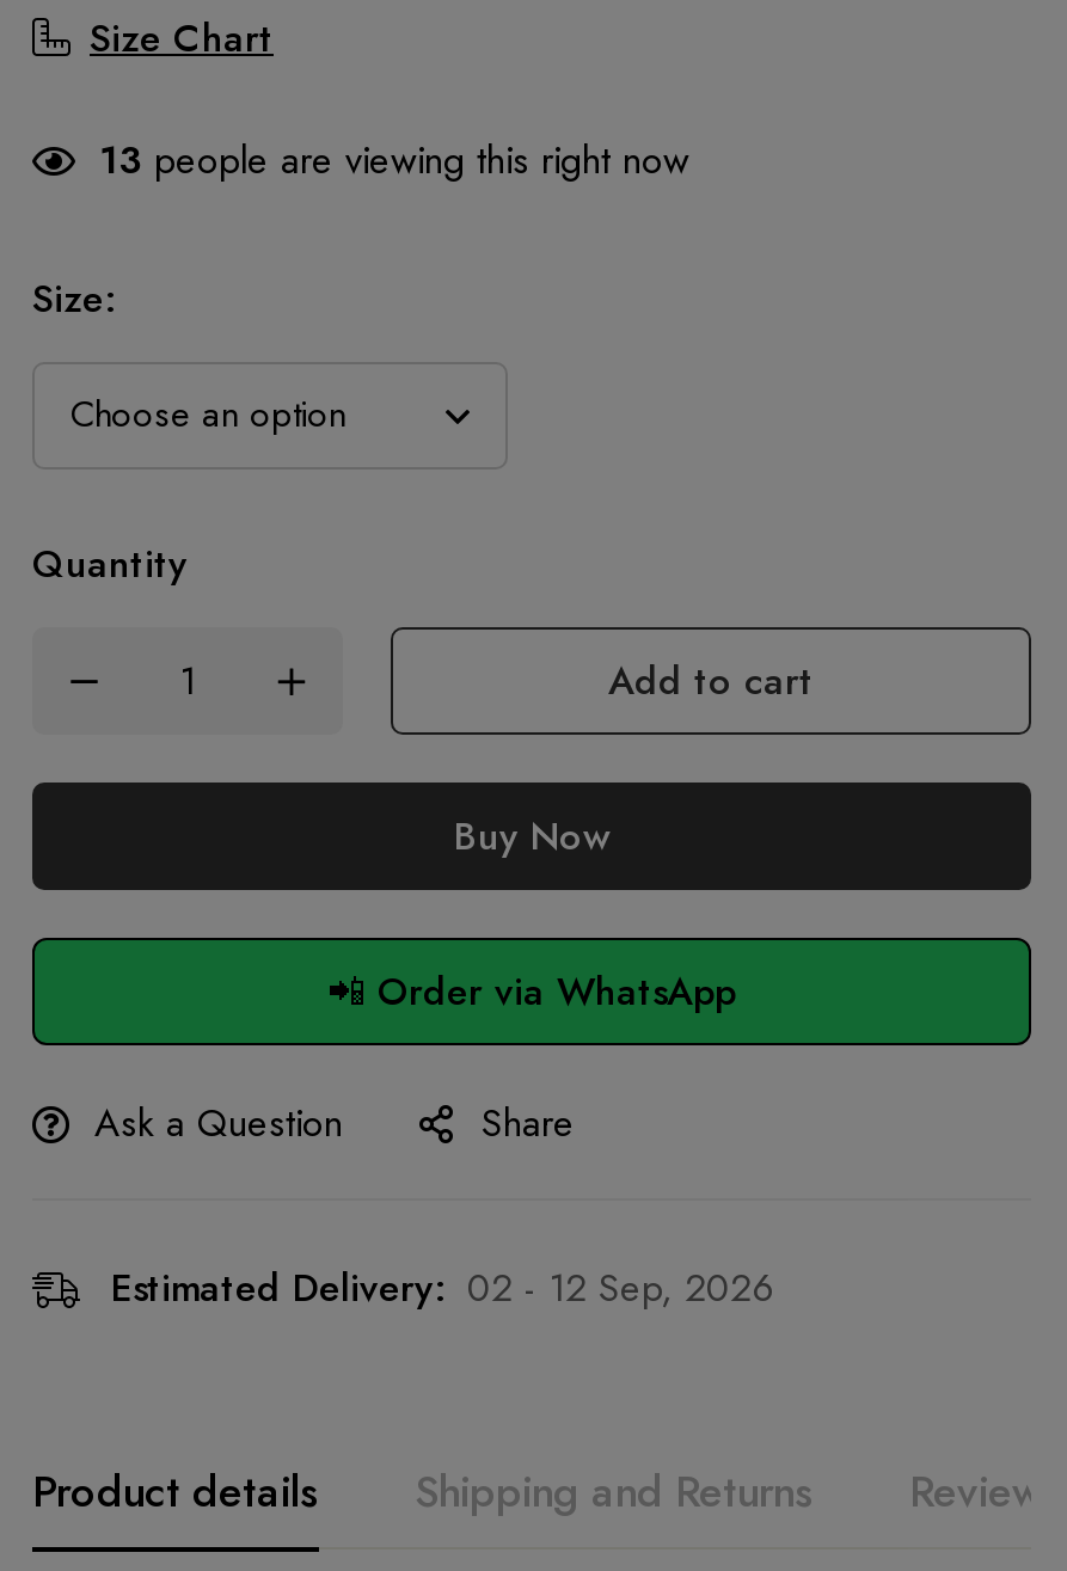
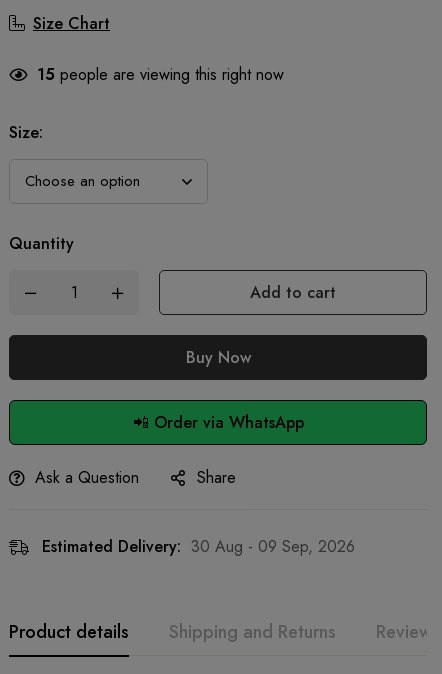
[99,133,689,188] 13 people are viewing this right now -> [37,63,284,86] 15 people are viewing this right now
[111,1261,773,1316] Estimated Delivery: 02 - 12 Sep, 2026 -> [42,535,355,558] Estimated Delivery: 30 Aug - 09 Sep, 2026

